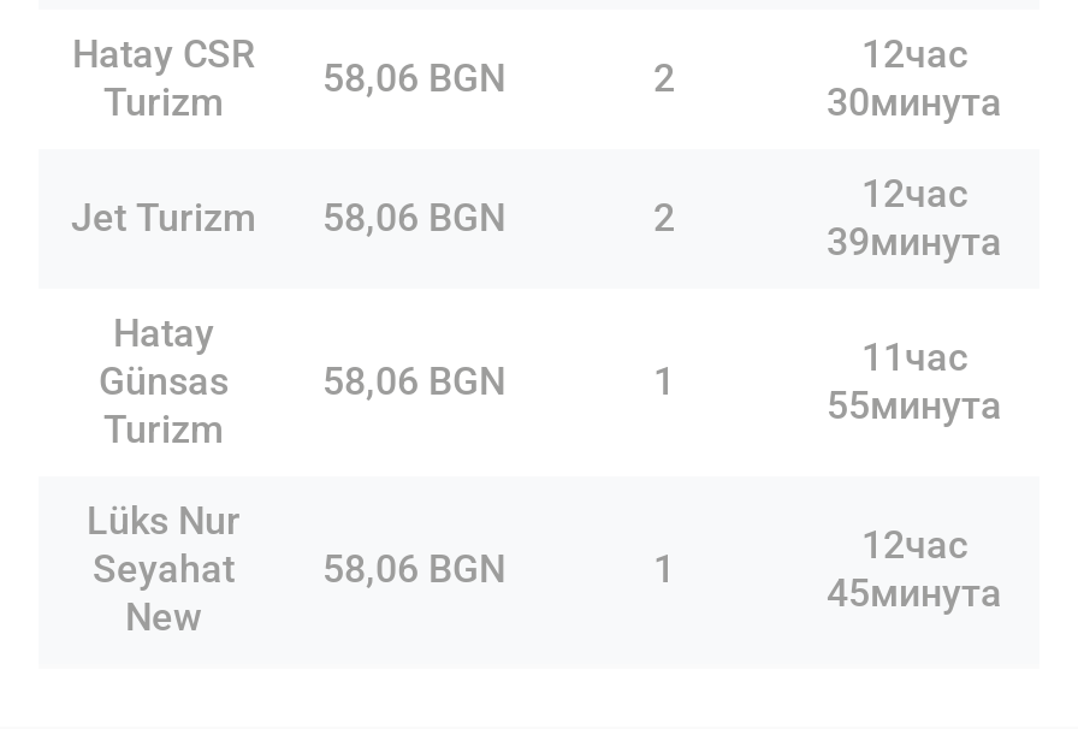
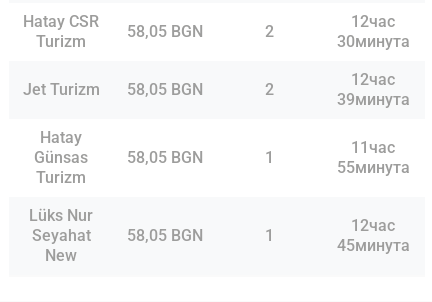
[322,56,505,102] 58,06 BGN -> [127,22,203,41] 58,05 BGN
[71,196,505,242] Jet Turizm 58,06 BGN -> [22,80,203,99] Jet Turizm 58,05 BGN
[322,359,505,405] 58,06 BGN -> [127,148,203,167] 58,05 BGN
[93,547,505,593] Seyahat 58,06 BGN -> [31,226,203,245] Seyahat 58,05 BGN

